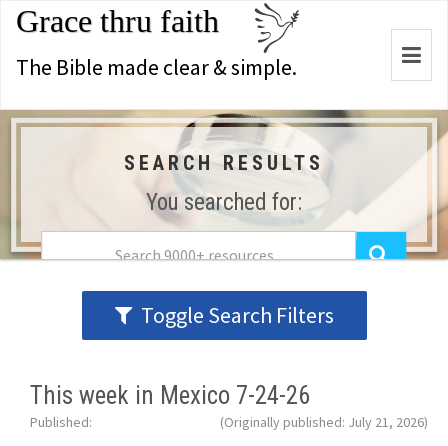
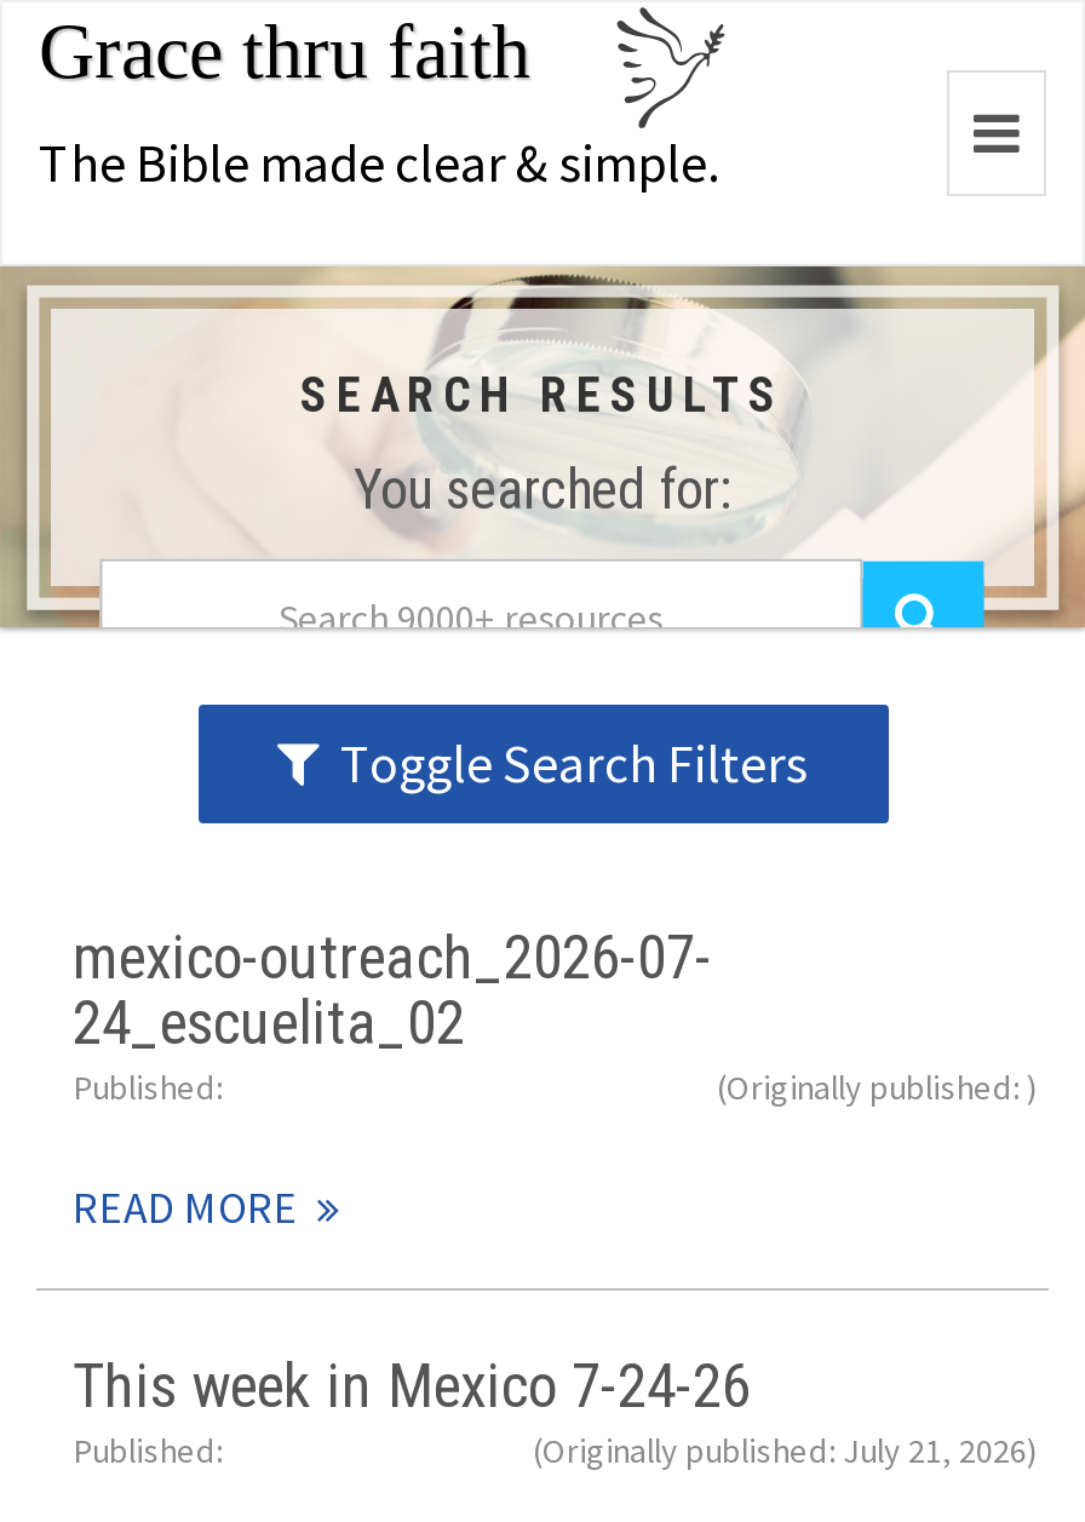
none -> [73,923,1037,1236] mexico-outreach_2026-07- | 24_escuelita_02 | Published: | (Originally published: ) | READ MORE

